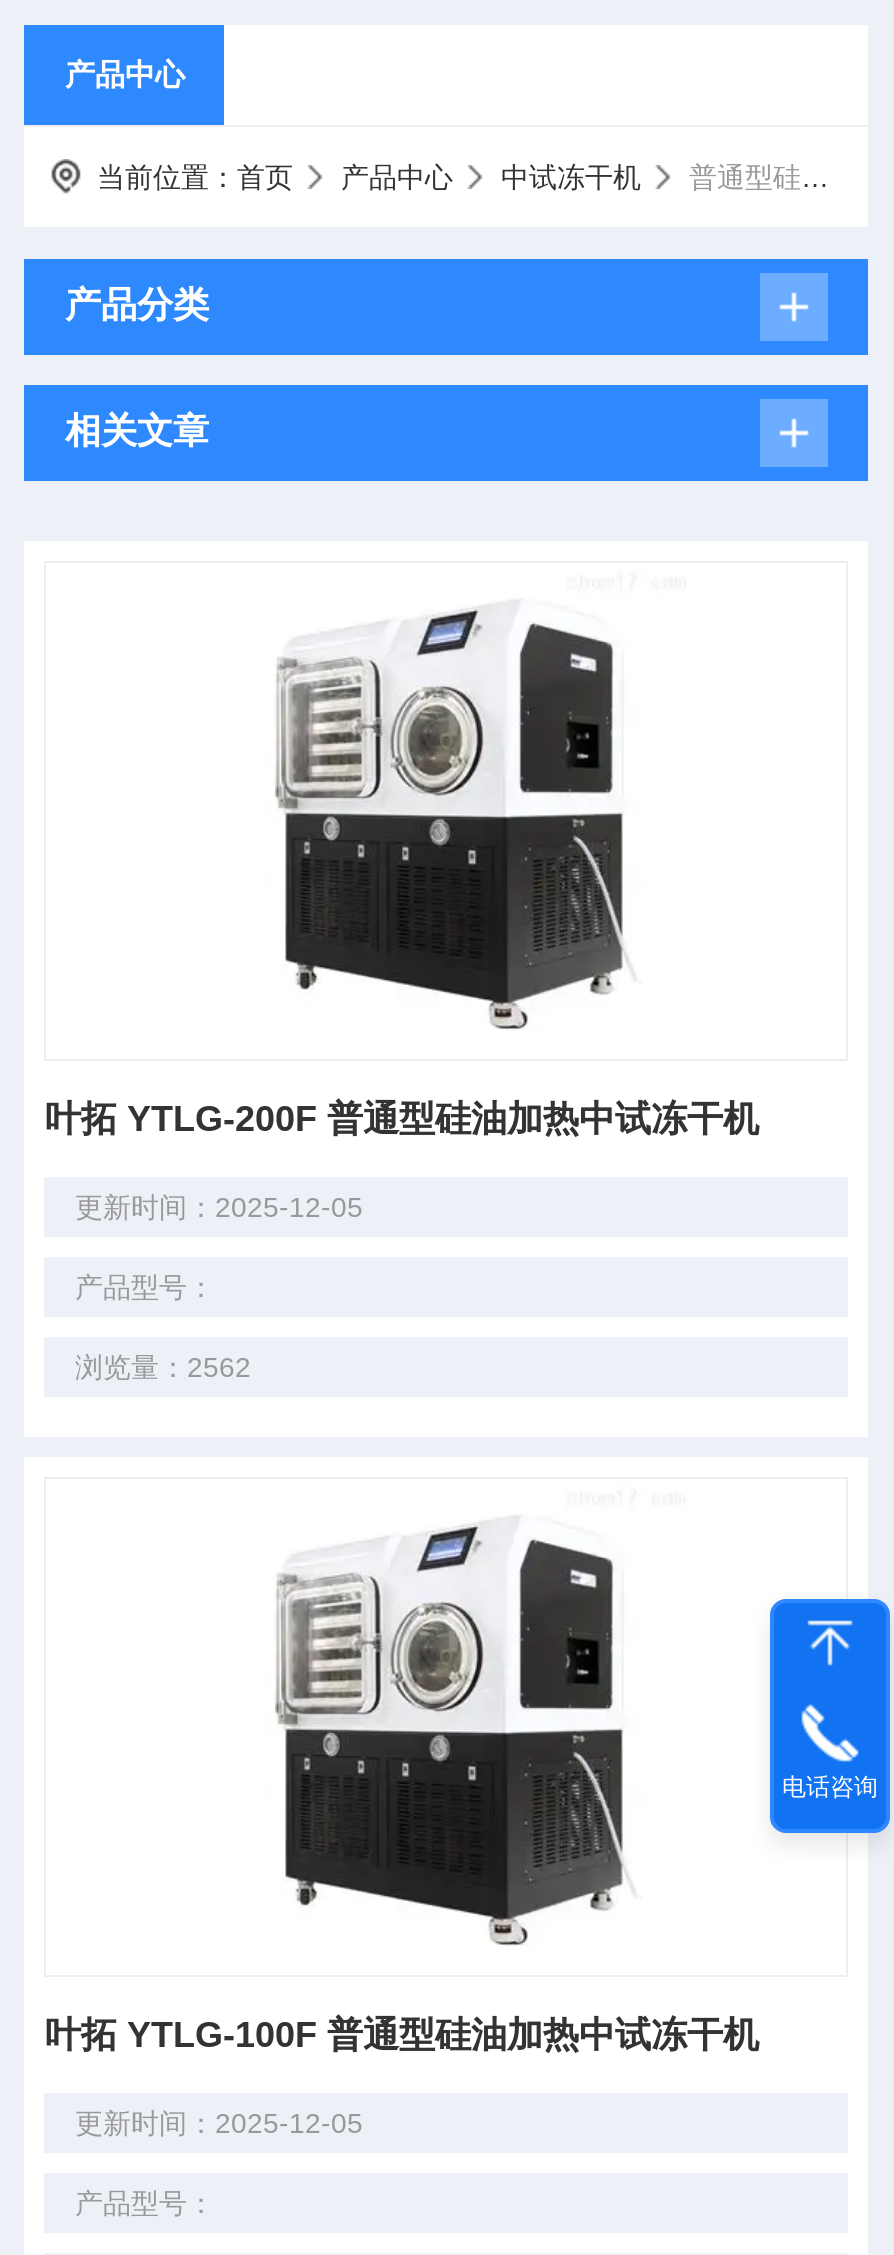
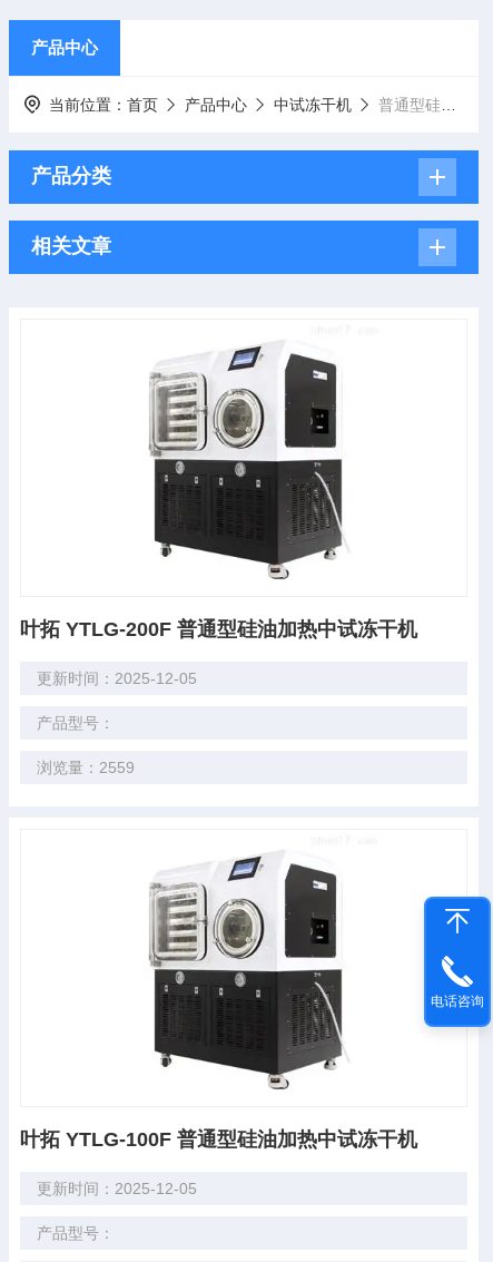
[75,1351,251,1383] 浏览量：2562 -> [37,759,135,776] 浏览量：2559

